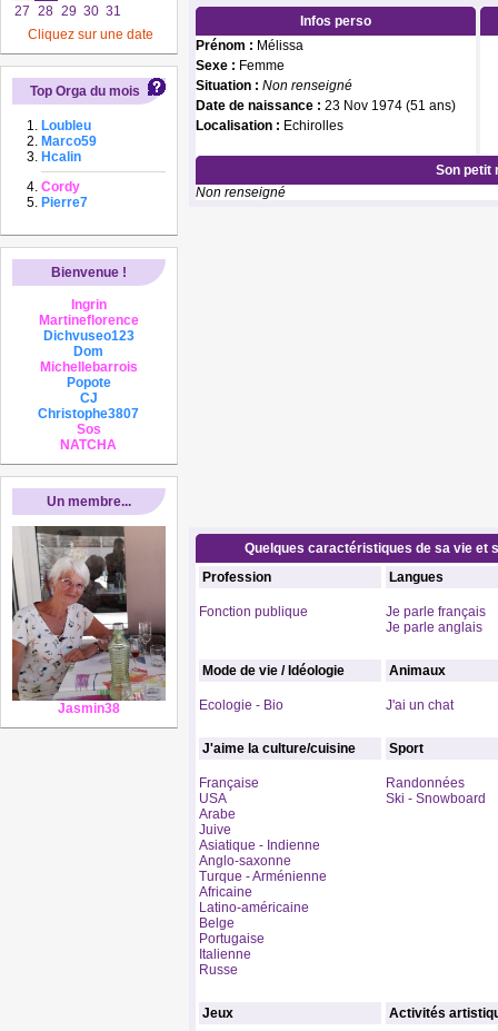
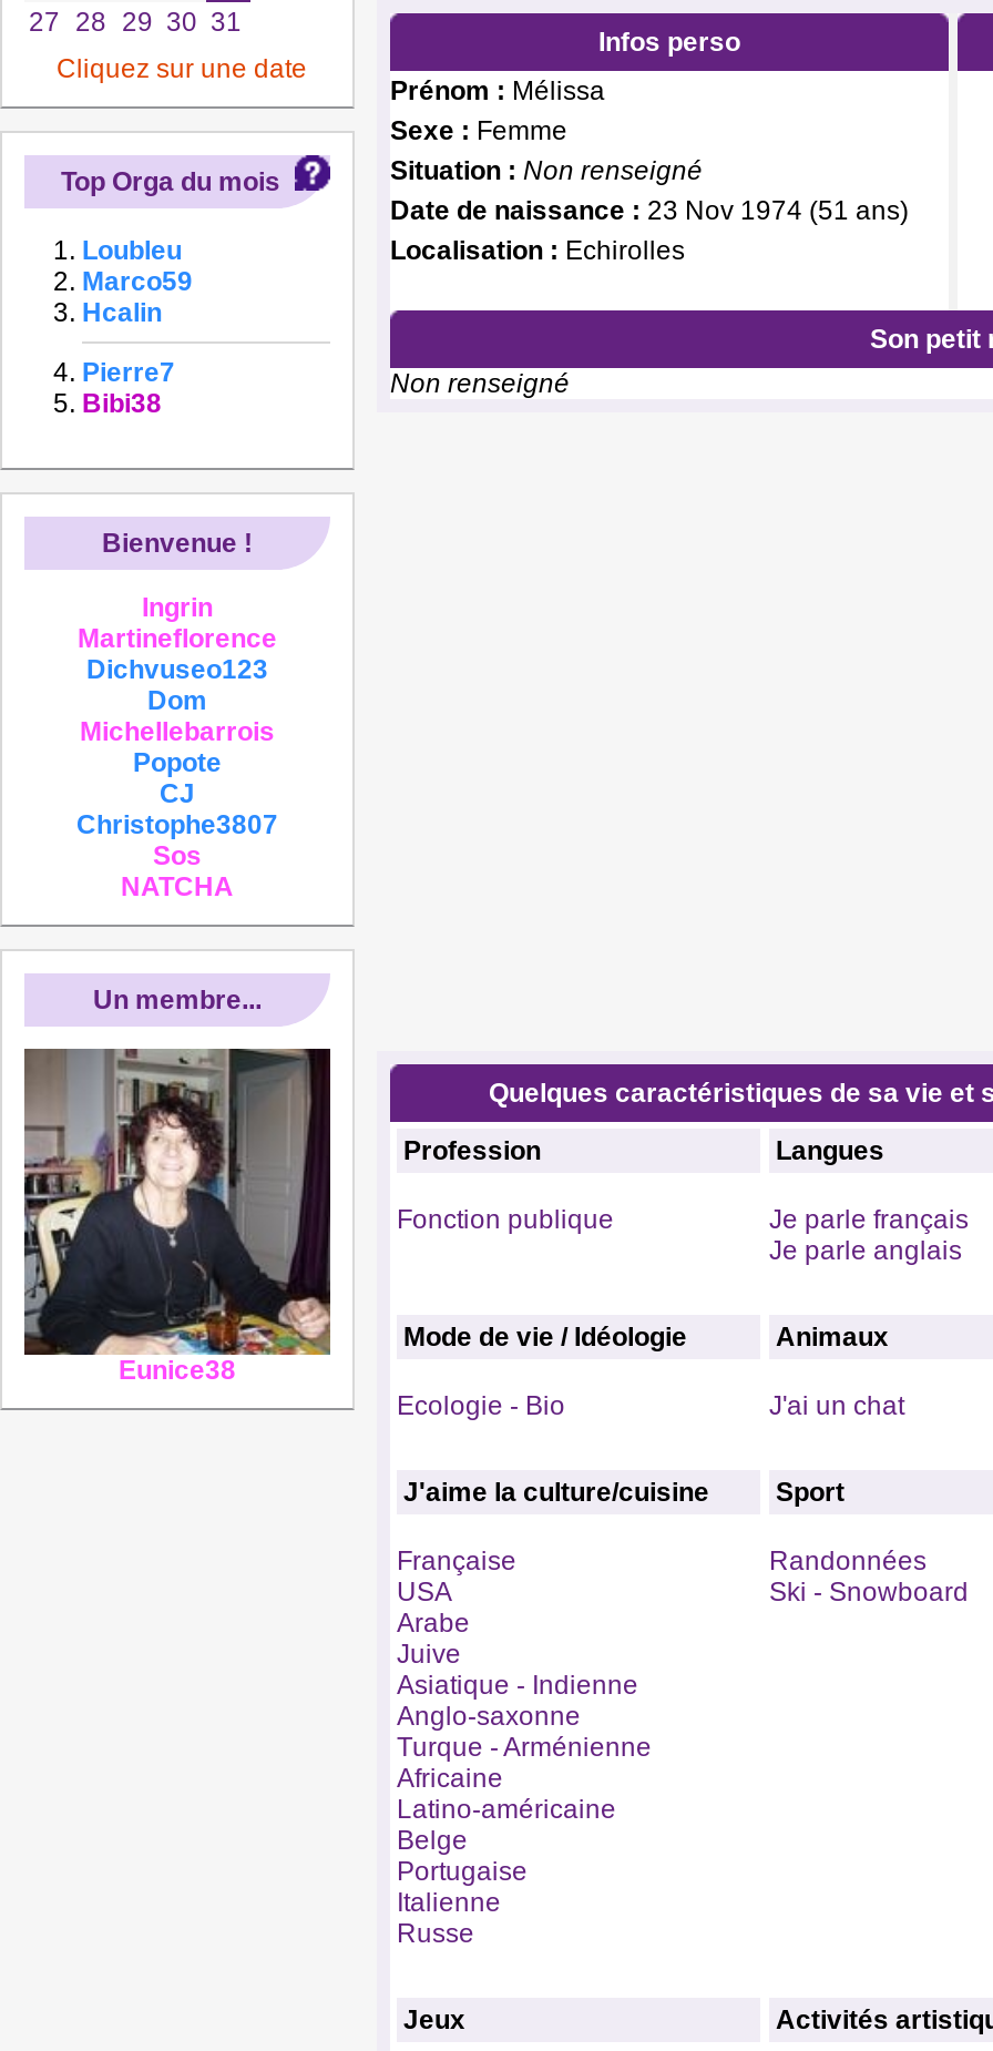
[41,179,80,195] Cordy -> none
none -> [82,388,162,419] Bibi38
[11,526,167,716] [image] | Jasmin38 -> [7,1049,350,1412] [image] | Eunice38

